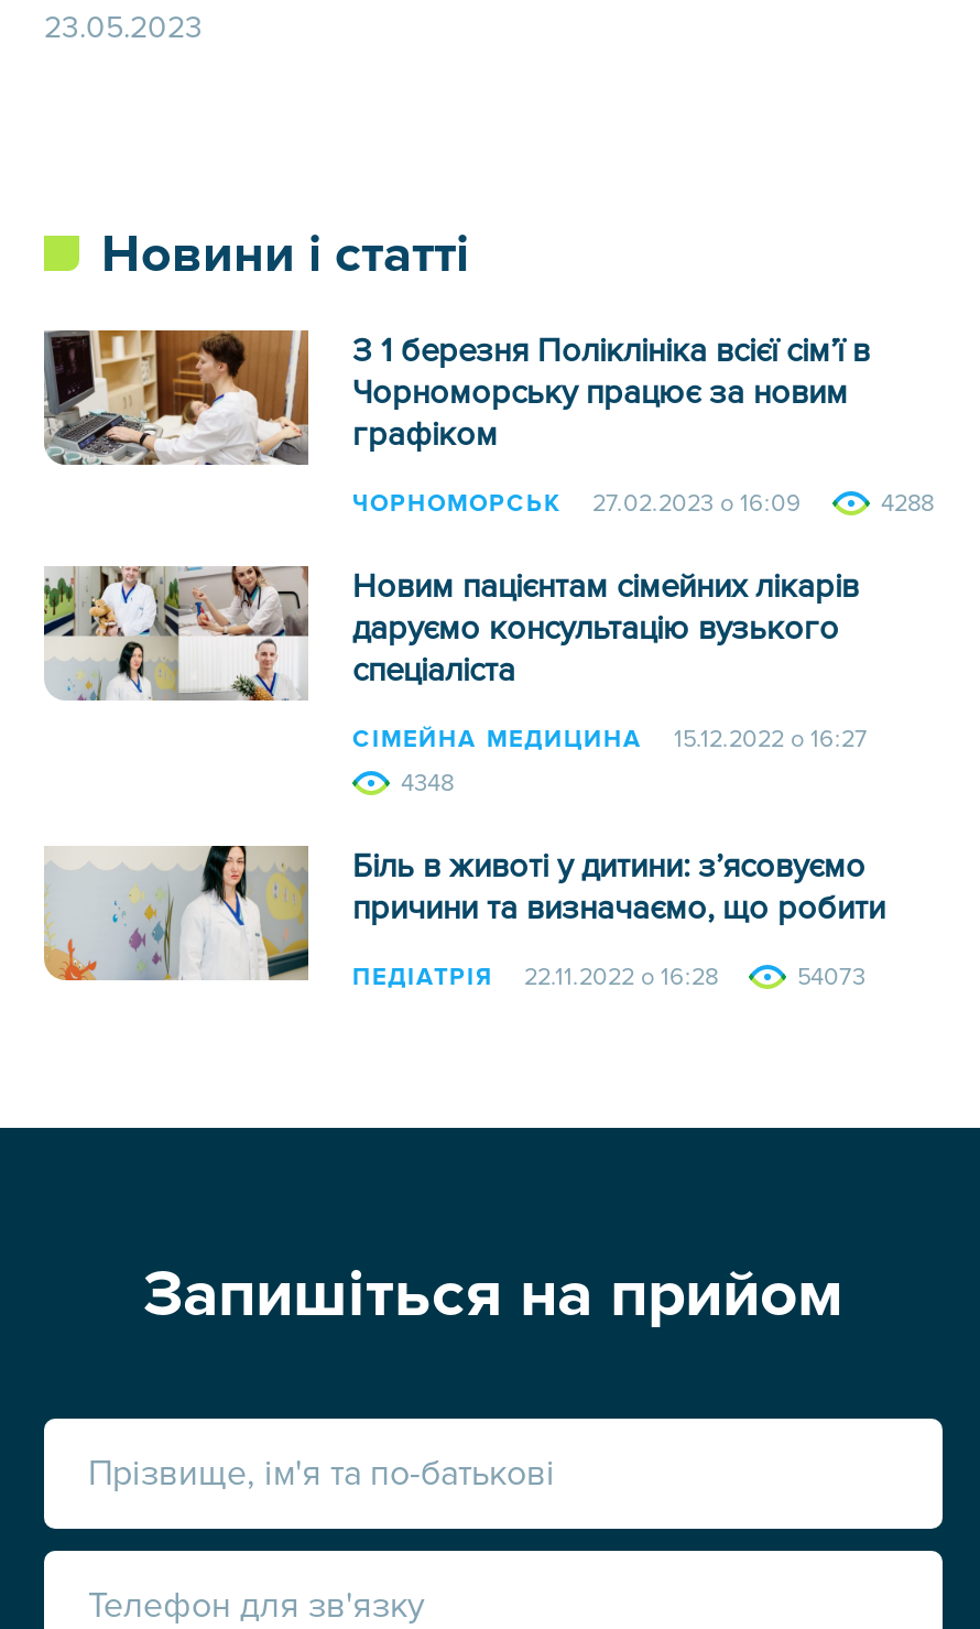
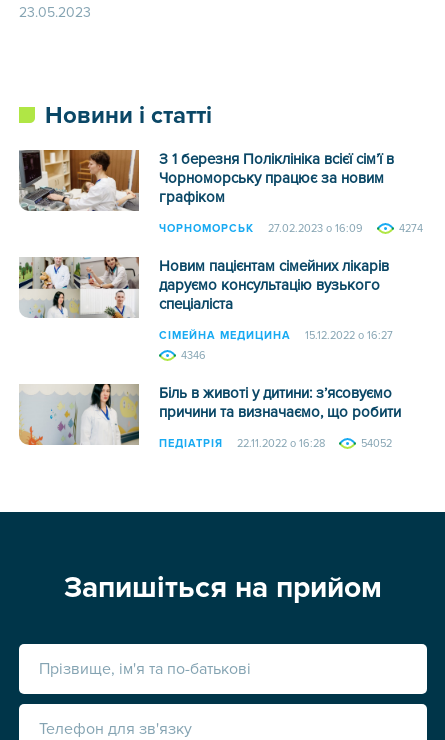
[881,489,934,518] 4288 -> [399,222,423,235] 4274
[401,769,454,797] 4348 -> [181,349,206,362] 4346
[797,963,865,991] 54073 -> [361,437,392,450] 54052

